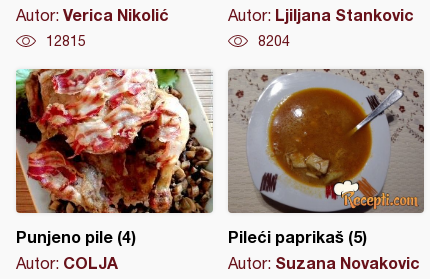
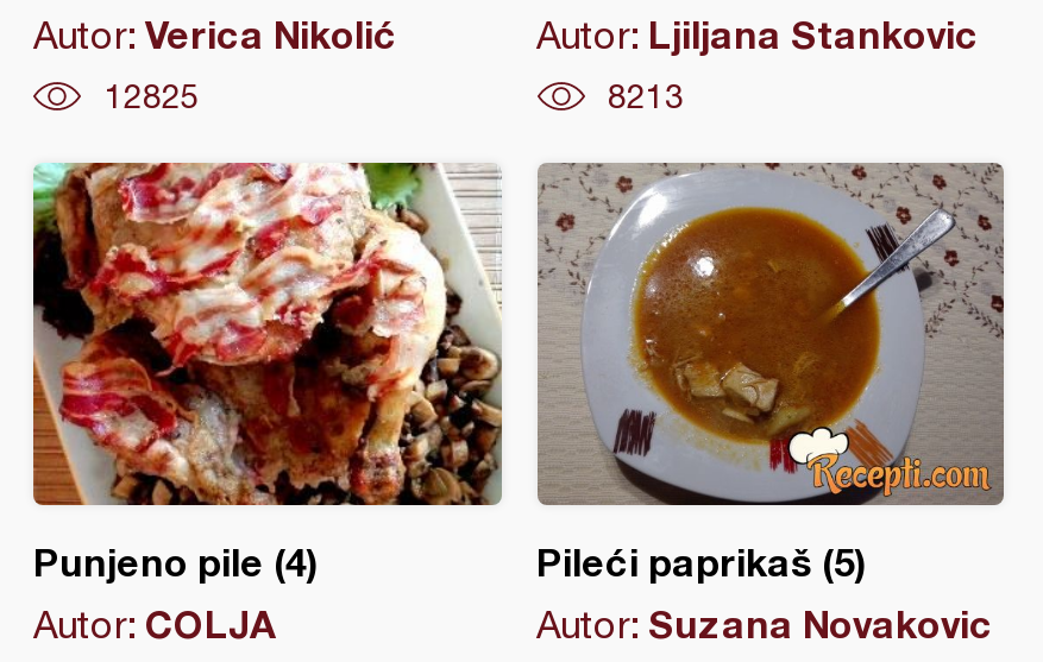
[46,33,86,49] 12815 -> [105,77,200,115] 12825
[257,33,289,49] 8204 -> [608,77,684,115] 8213

